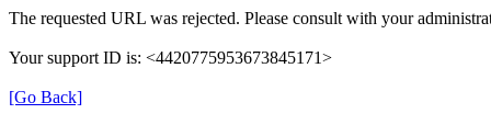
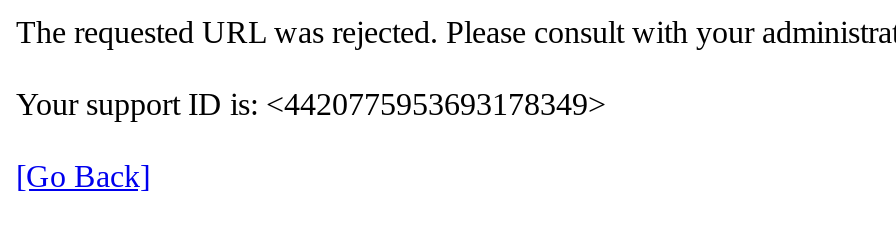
[9,48,332,67] Your support ID is: <4420775953673845171> -> [16,87,606,121] Your support ID is: <4420775953693178349>

